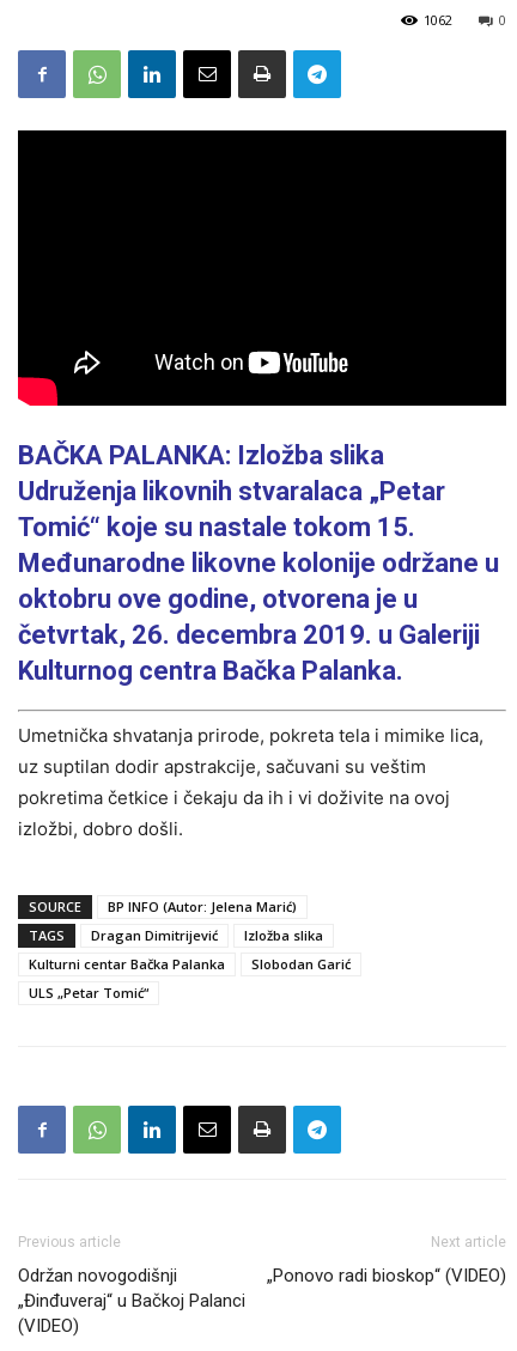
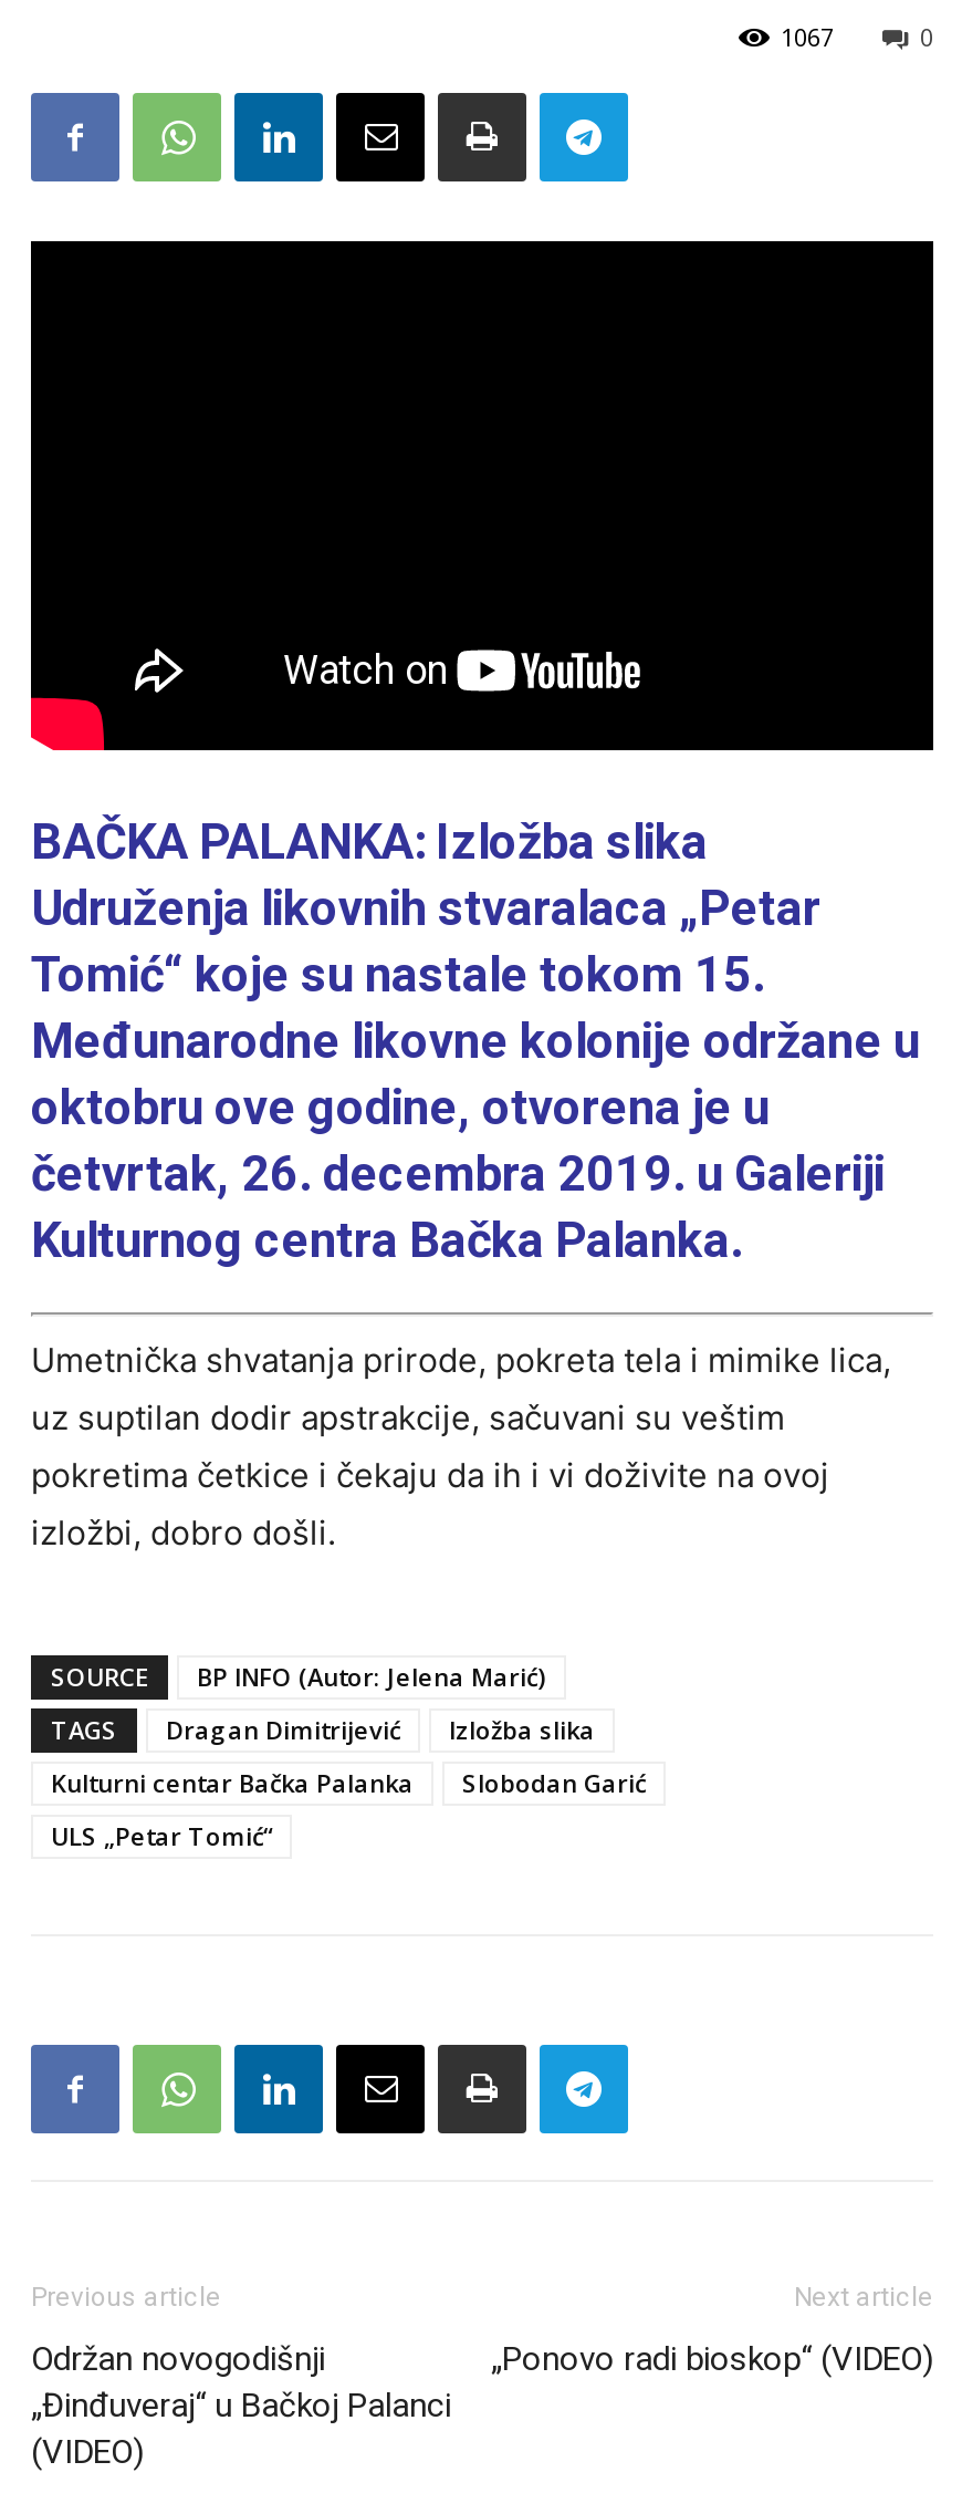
[424,11,452,29] 1062 -> [781,20,834,53] 1067

